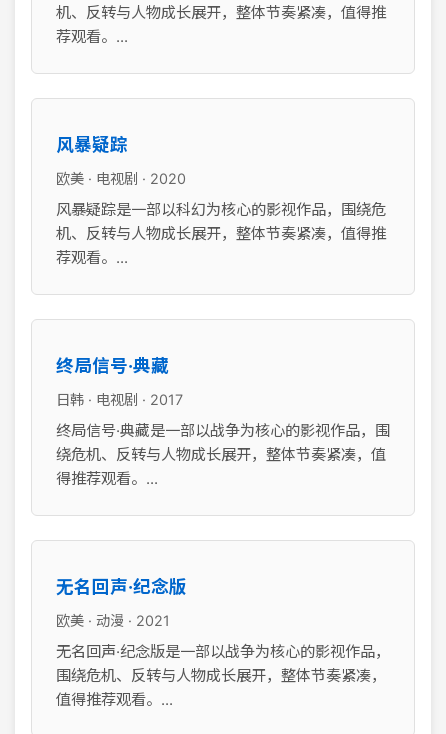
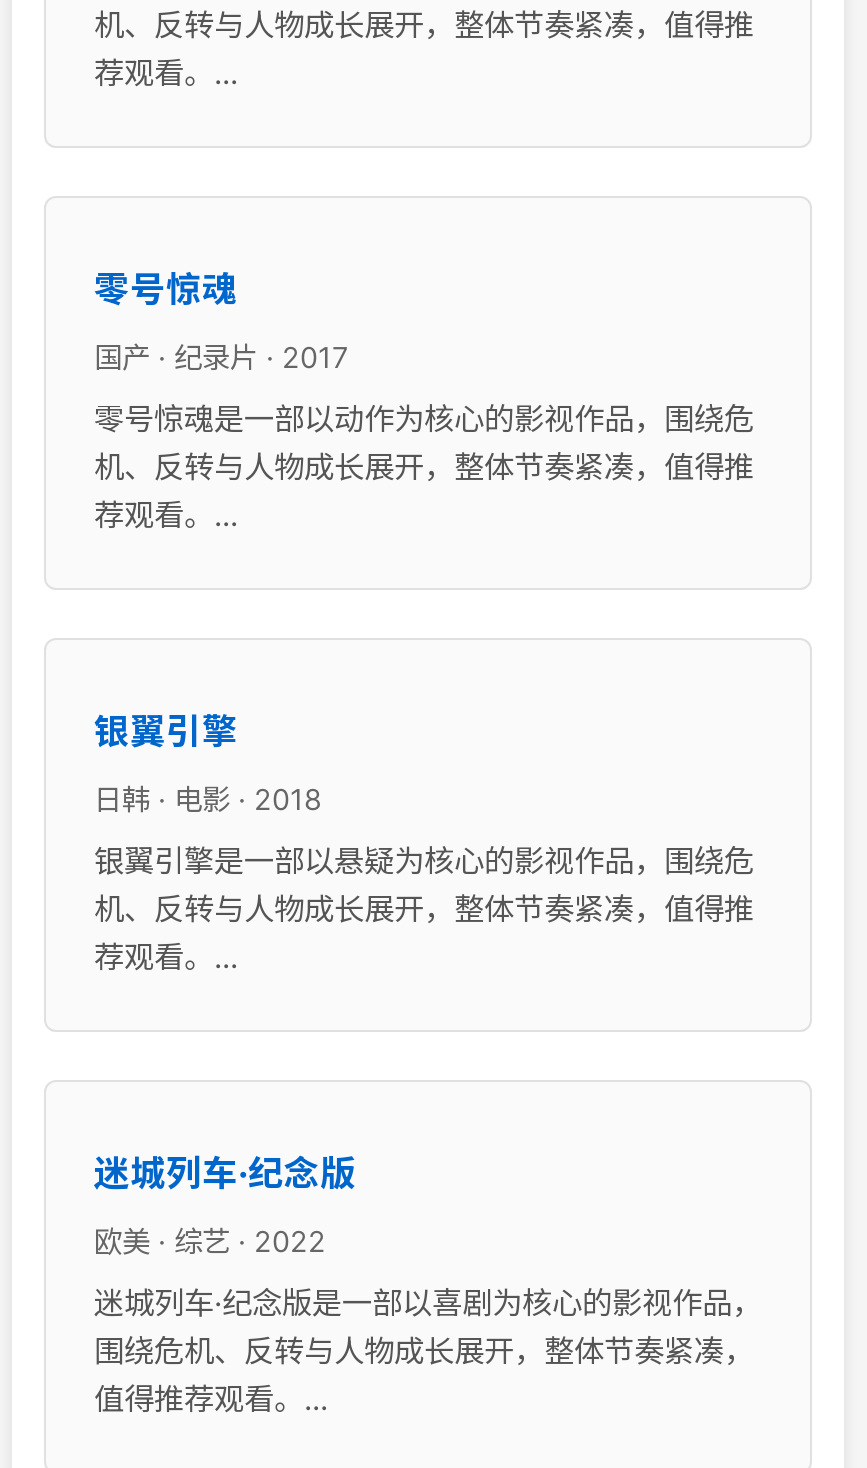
[56,134,128,155] 风暴疑踪 -> [94,268,238,310] 零号惊魂
[56,170,186,187] 欧美 · 电视剧 · 2020 -> [94,340,348,374] 国产 · 纪录片 · 2017
[56,200,386,219] 风暴疑踪是一部以科幻为核心的影视作品，围绕危 -> [94,400,754,438] 零号惊魂是一部以动作为核心的影视作品，围绕危
[56,355,169,376] 终局信号·典藏 -> [94,710,238,752] 银翼引擎
[56,391,183,408] 日韩 · 电视剧 · 2017 -> [94,782,322,816] 日韩 · 电影 · 2018
[56,421,390,488] 终局信号·典藏是一部以战争为核心的影视作品，围 | 绕危机、反转与人物成长展开，整体节奏紧凑，值 | 得推荐观看。... -> [94,842,754,976] 银翼引擎是一部以悬疑为核心的影视作品，围绕危 | 机、反转与人物成长展开，整体节奏紧凑，值得推 | 荐观看。...
[56,576,187,597] 无名回声·纪念版 -> [94,1152,356,1194] 迷城列车·纪念版
[56,612,170,629] 欧美 · 动漫 · 2021 -> [94,1224,326,1258] 欧美 · 综艺 · 2022
[56,642,390,661] 无名回声·纪念版是一部以战争为核心的影视作品， -> [94,1284,762,1322] 迷城列车·纪念版是一部以喜剧为核心的影视作品，

